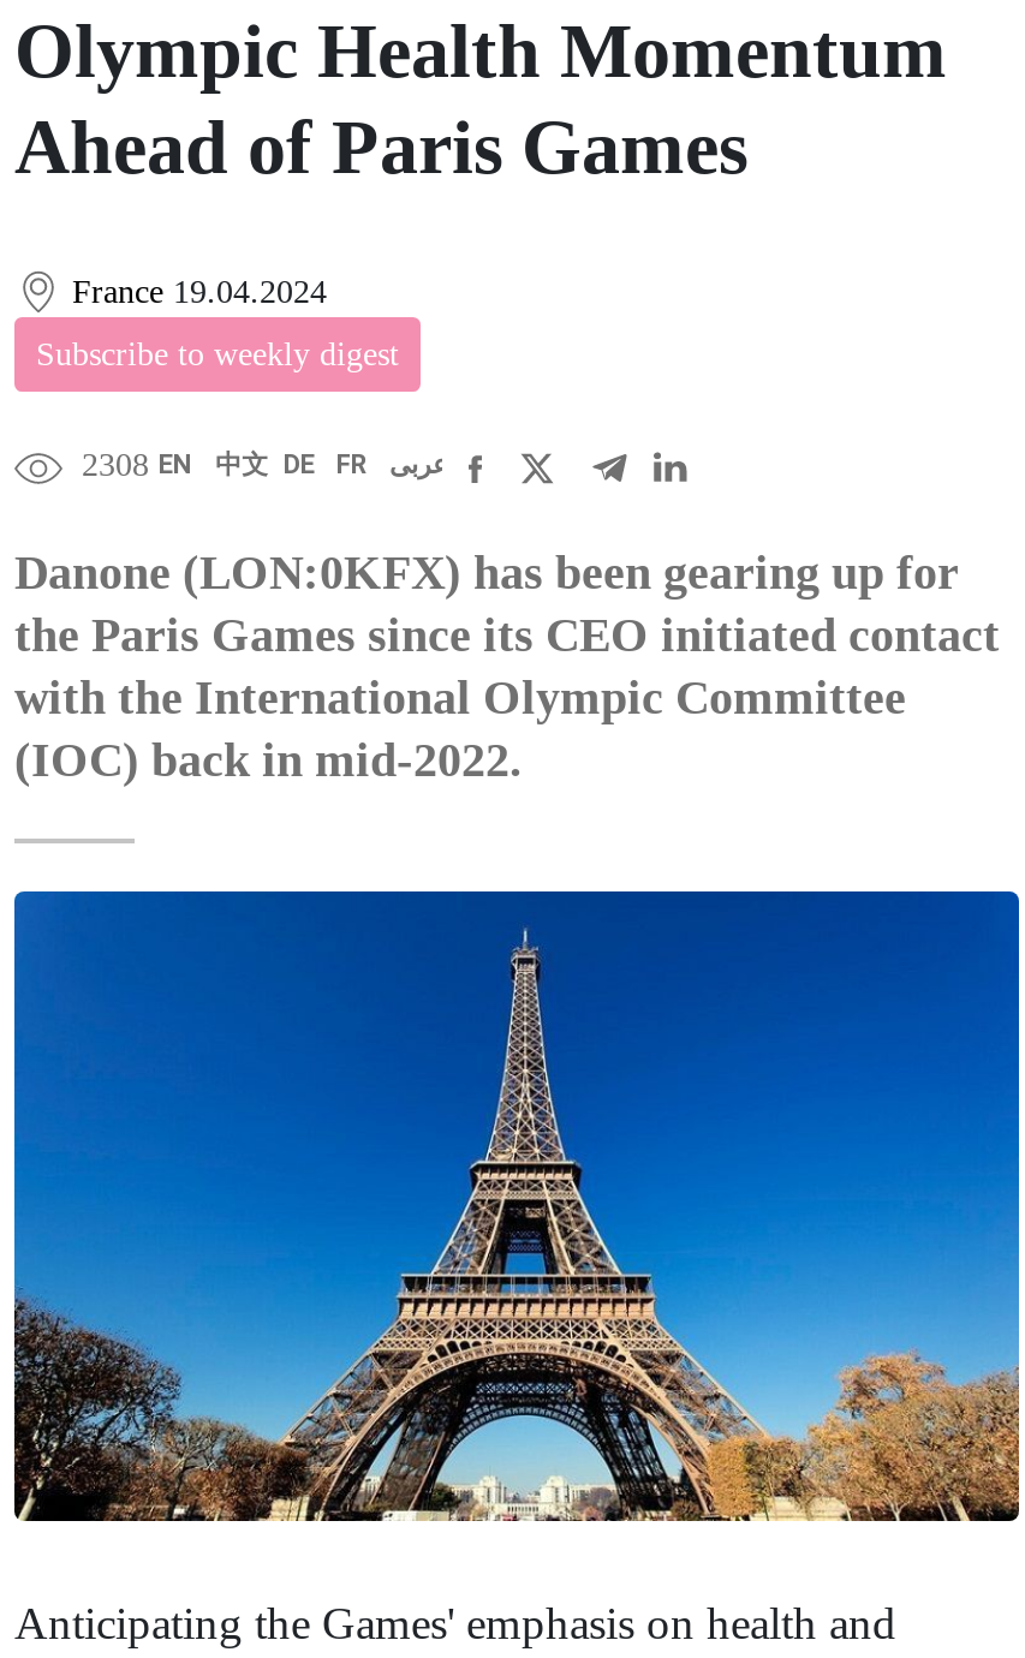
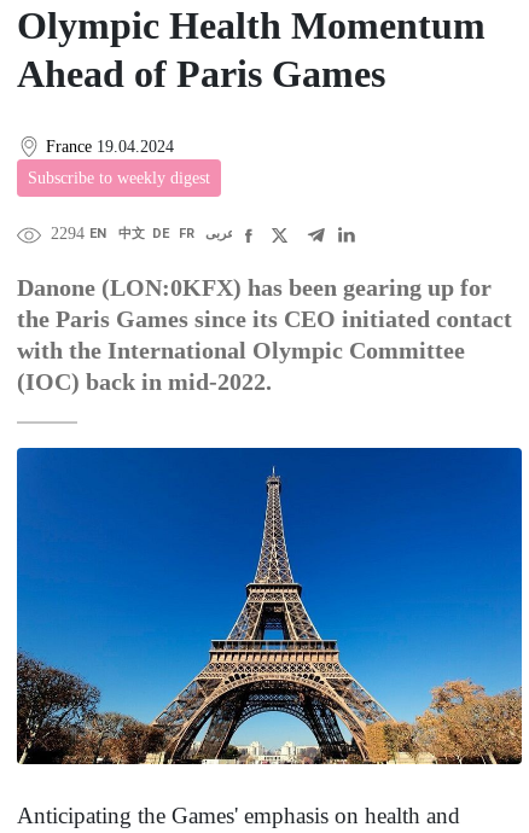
[82,448,367,484] 2308 EN | 中文 DE | FR -> [51,225,194,243] 2294 EN | 中文 DE FR

